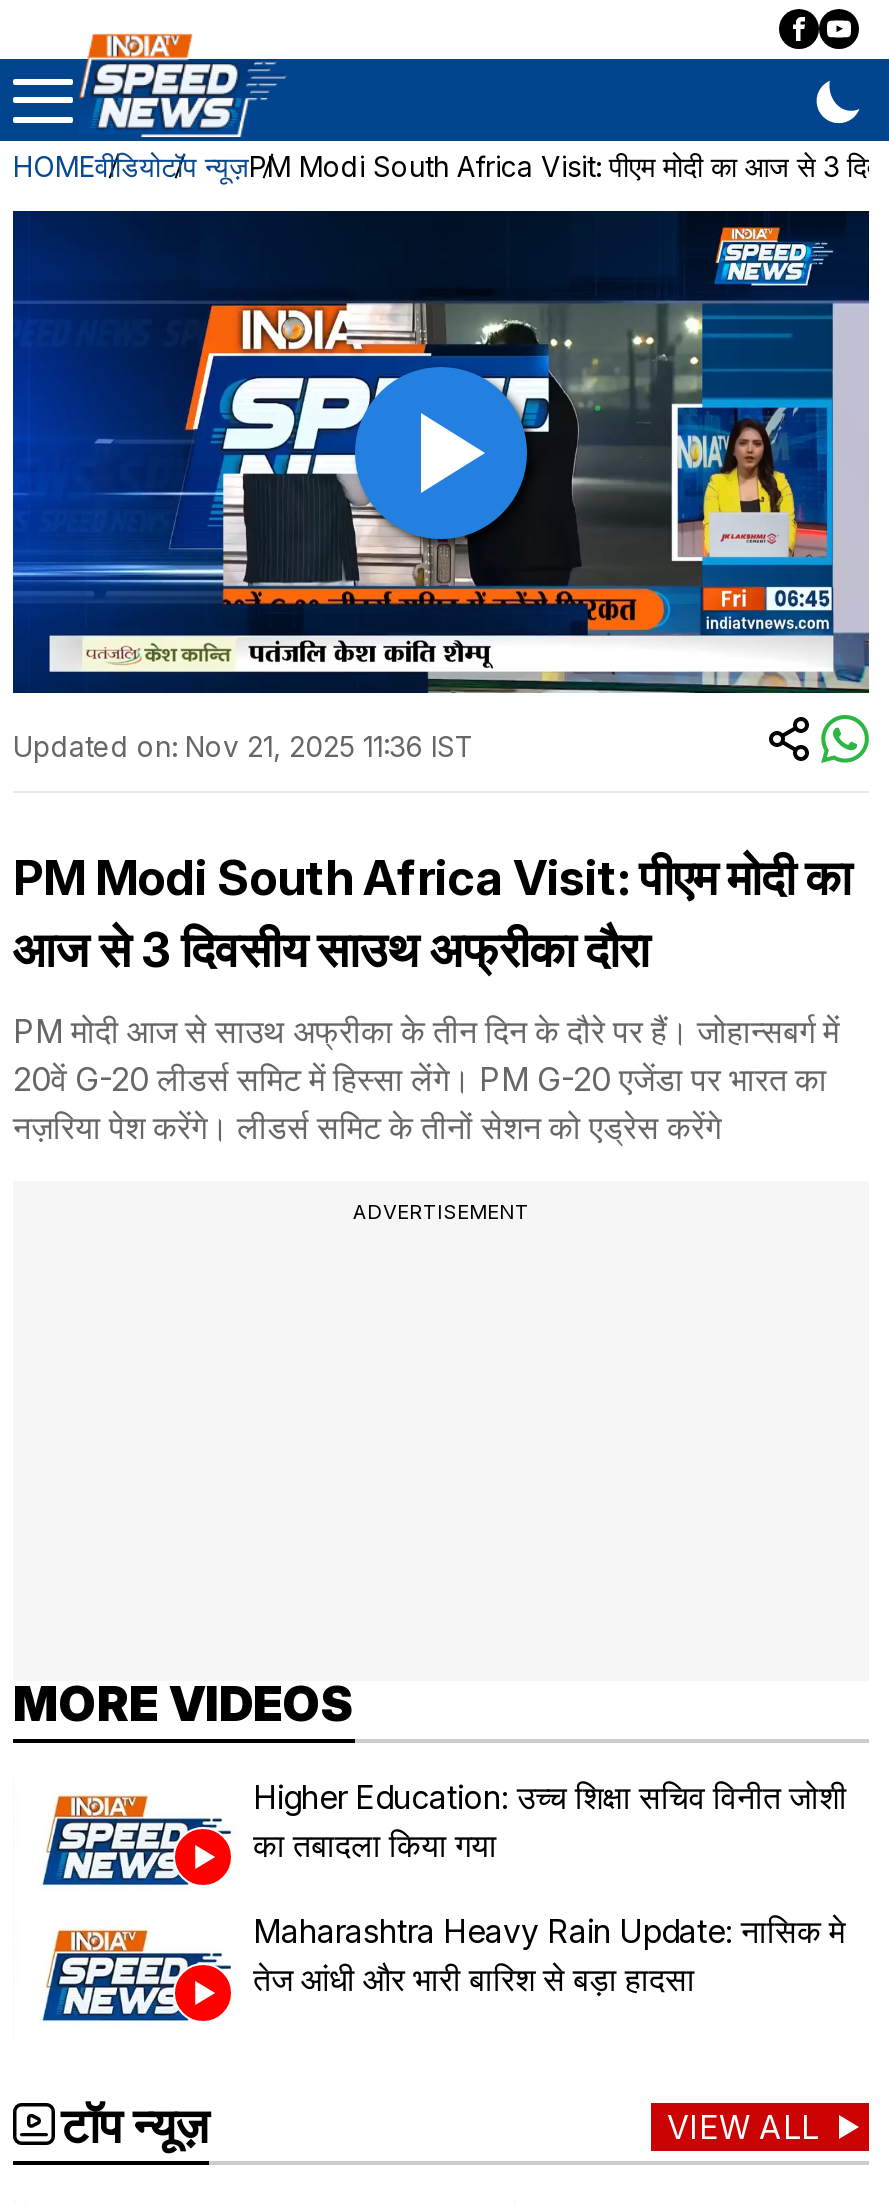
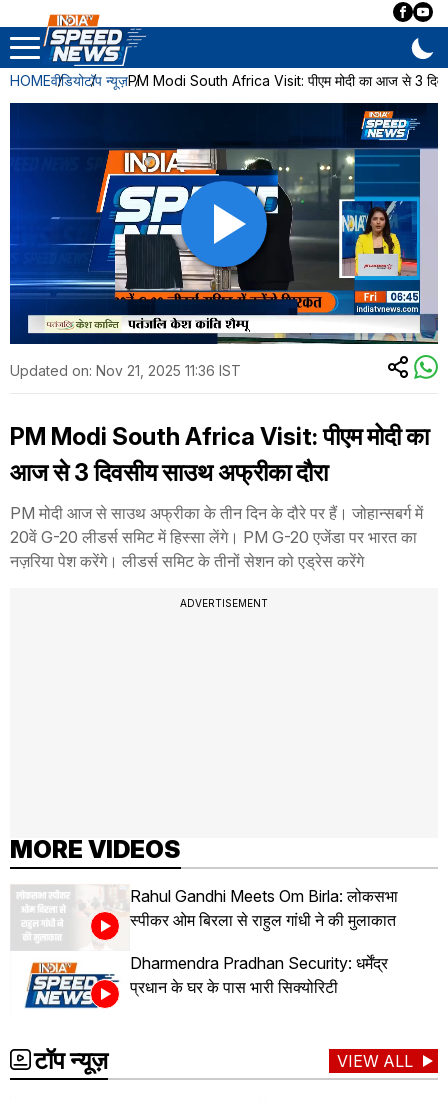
[17,1777,847,1903] [image] | Higher Education: उच्च शिक्षा सचिव विनीत जोशी | का तबादला किया गया -> [11,885,398,950] [image] | Rahul Gandhi Meets Om Birla: लोकसभा | स्पीकर ओम बिरला से राहुल गांधी ने की मुलाकात
[253,1912,845,2000] Maharashtra Heavy Rain Update: नासिक मे | तेज आंधी और भारी बारिश से बड़ा हादसा -> [130,953,388,997] Dharmendra Pradhan Security: धर्मेंद्र | प्रधान के घर के पास भारी सिक्योरिटी

